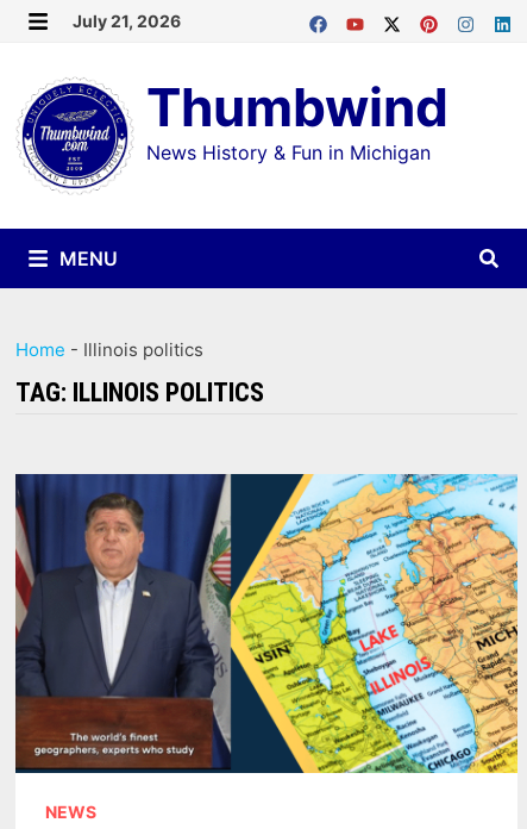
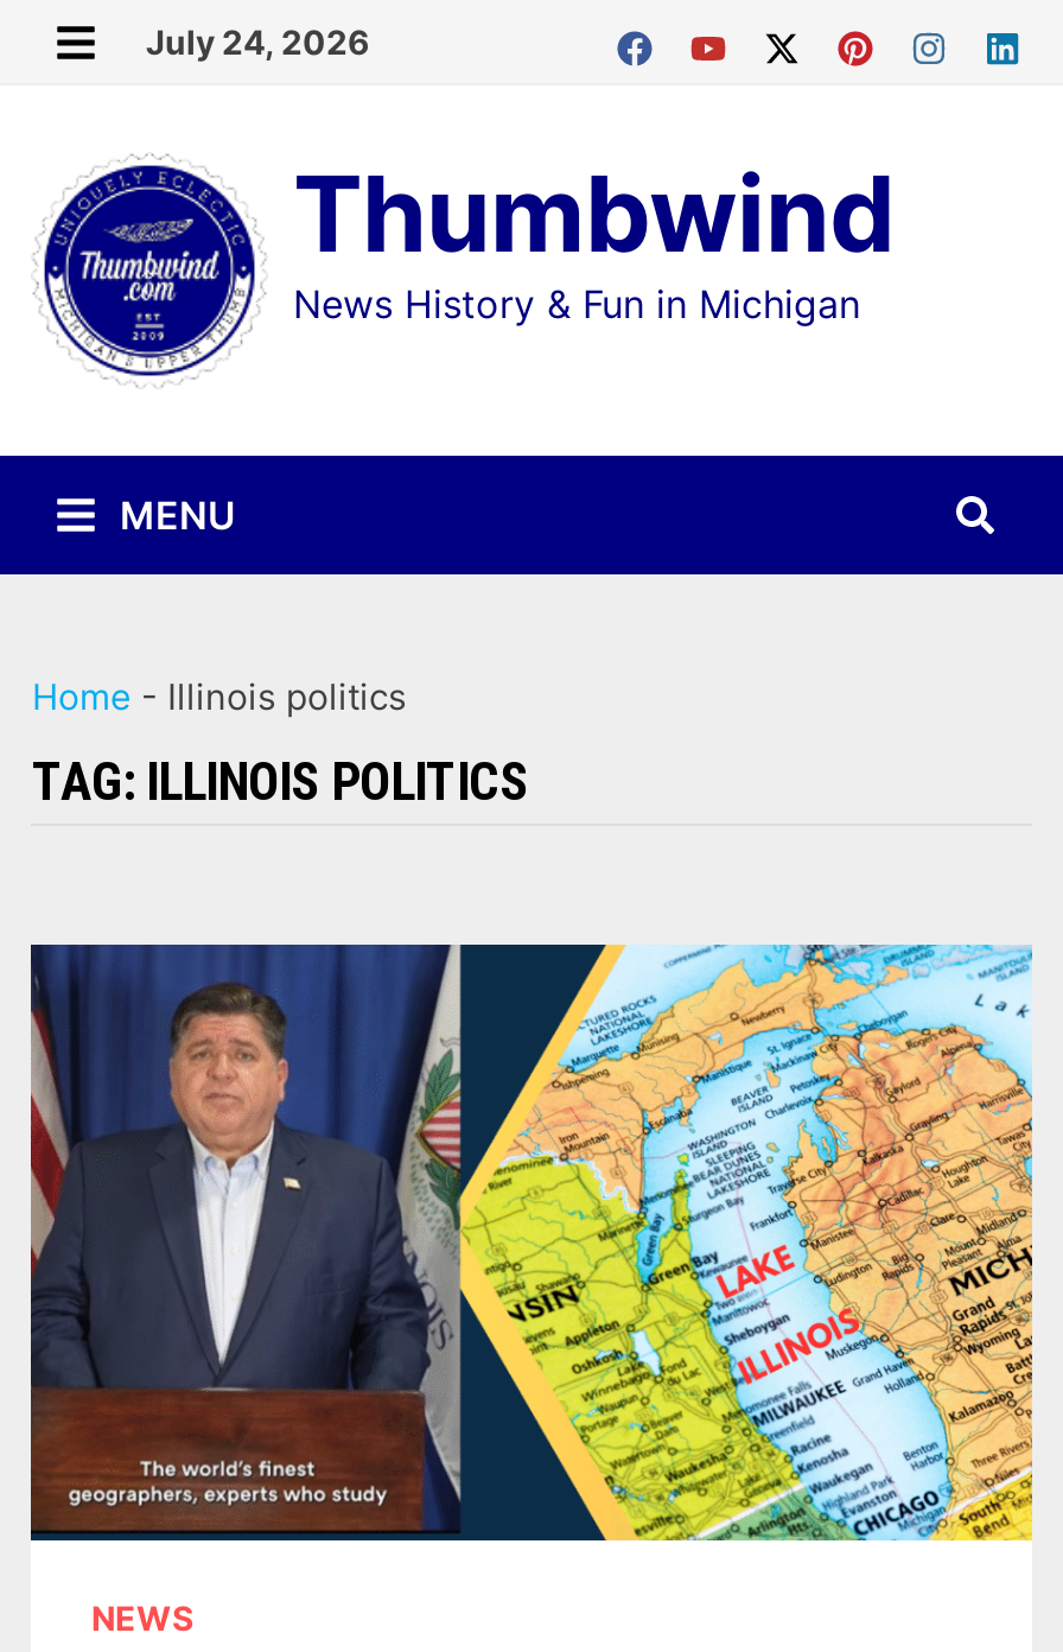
[73,11,181,31] July 21, 2026 -> [146,21,369,62] July 24, 2026

